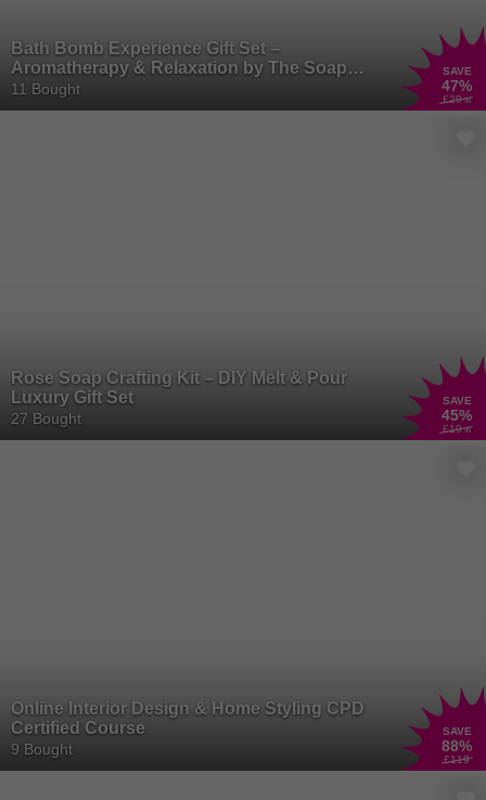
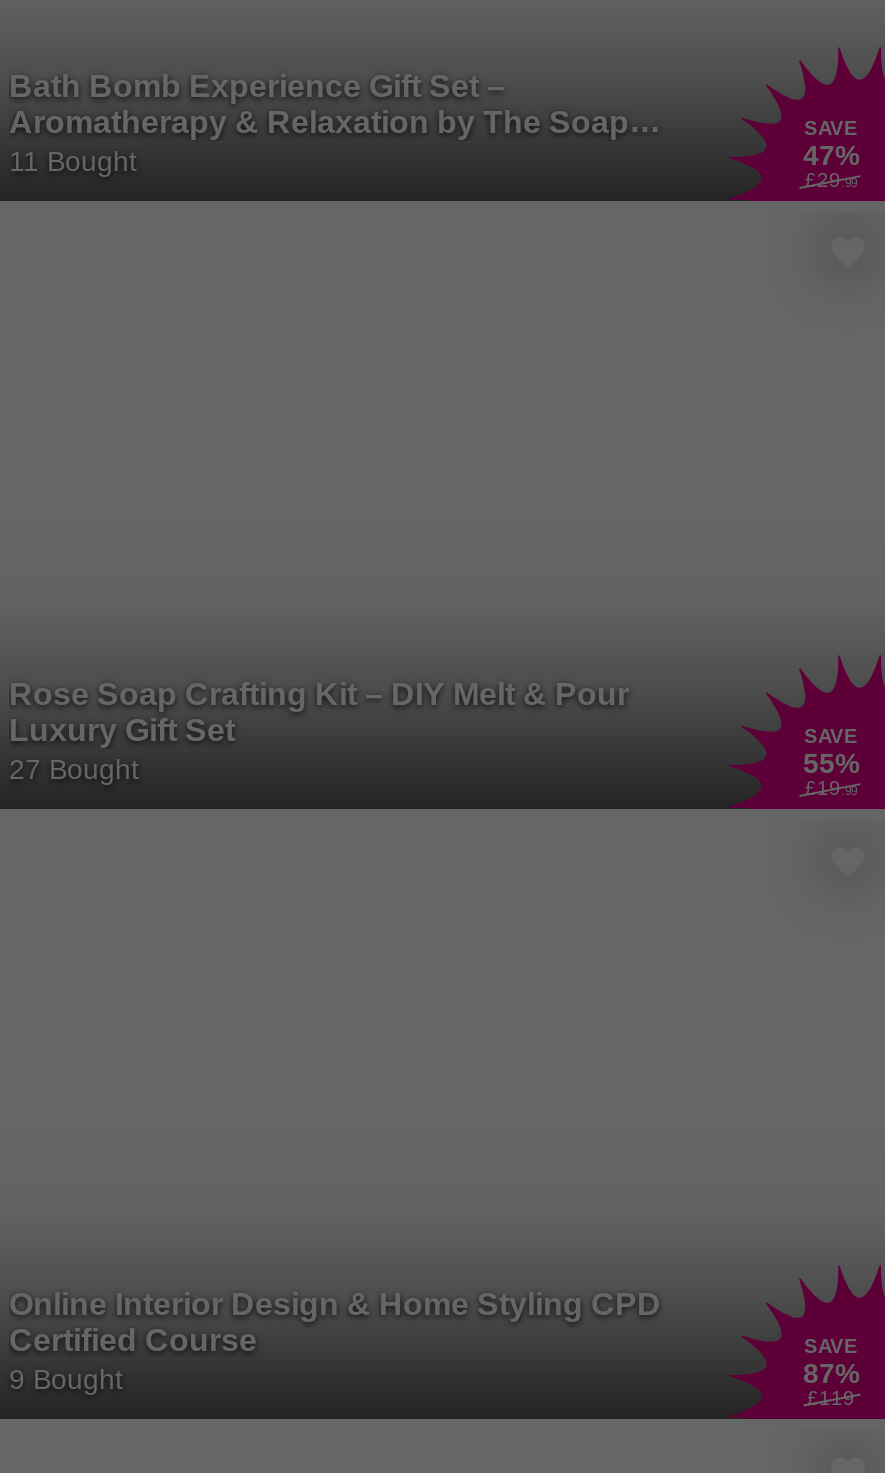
[442,407,472,424] 45% -> [803,747,859,779] 55%
[442,737,472,754] 88% -> [803,1357,859,1389] 87%

